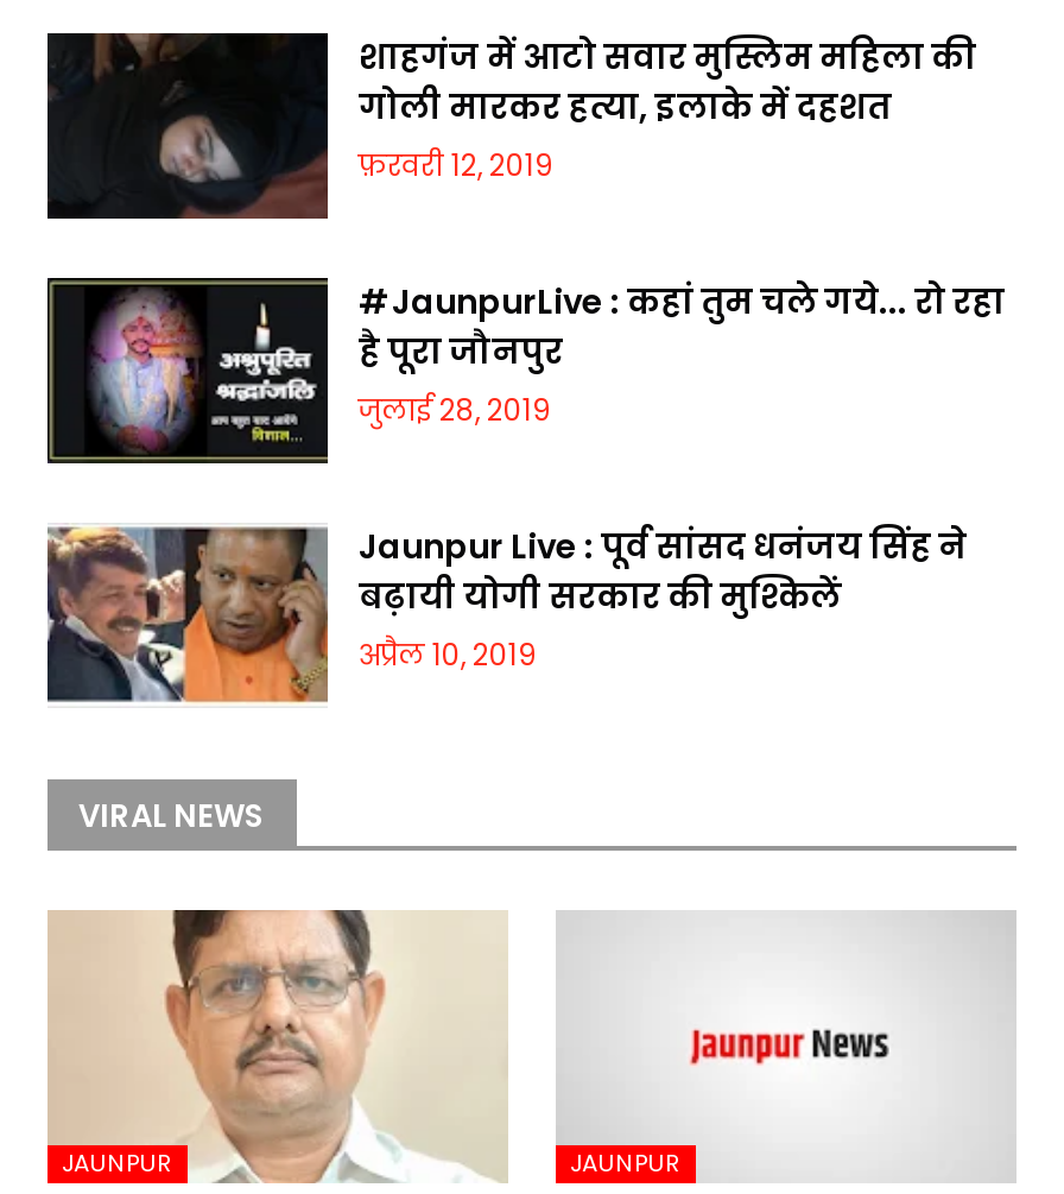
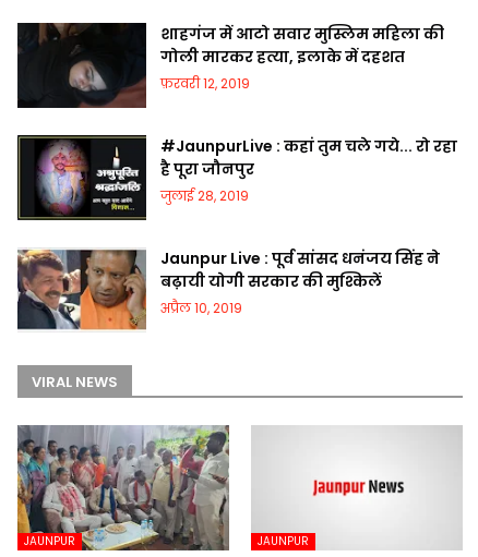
[47,908,506,1183] [image] -> [16,425,230,552] [image]

